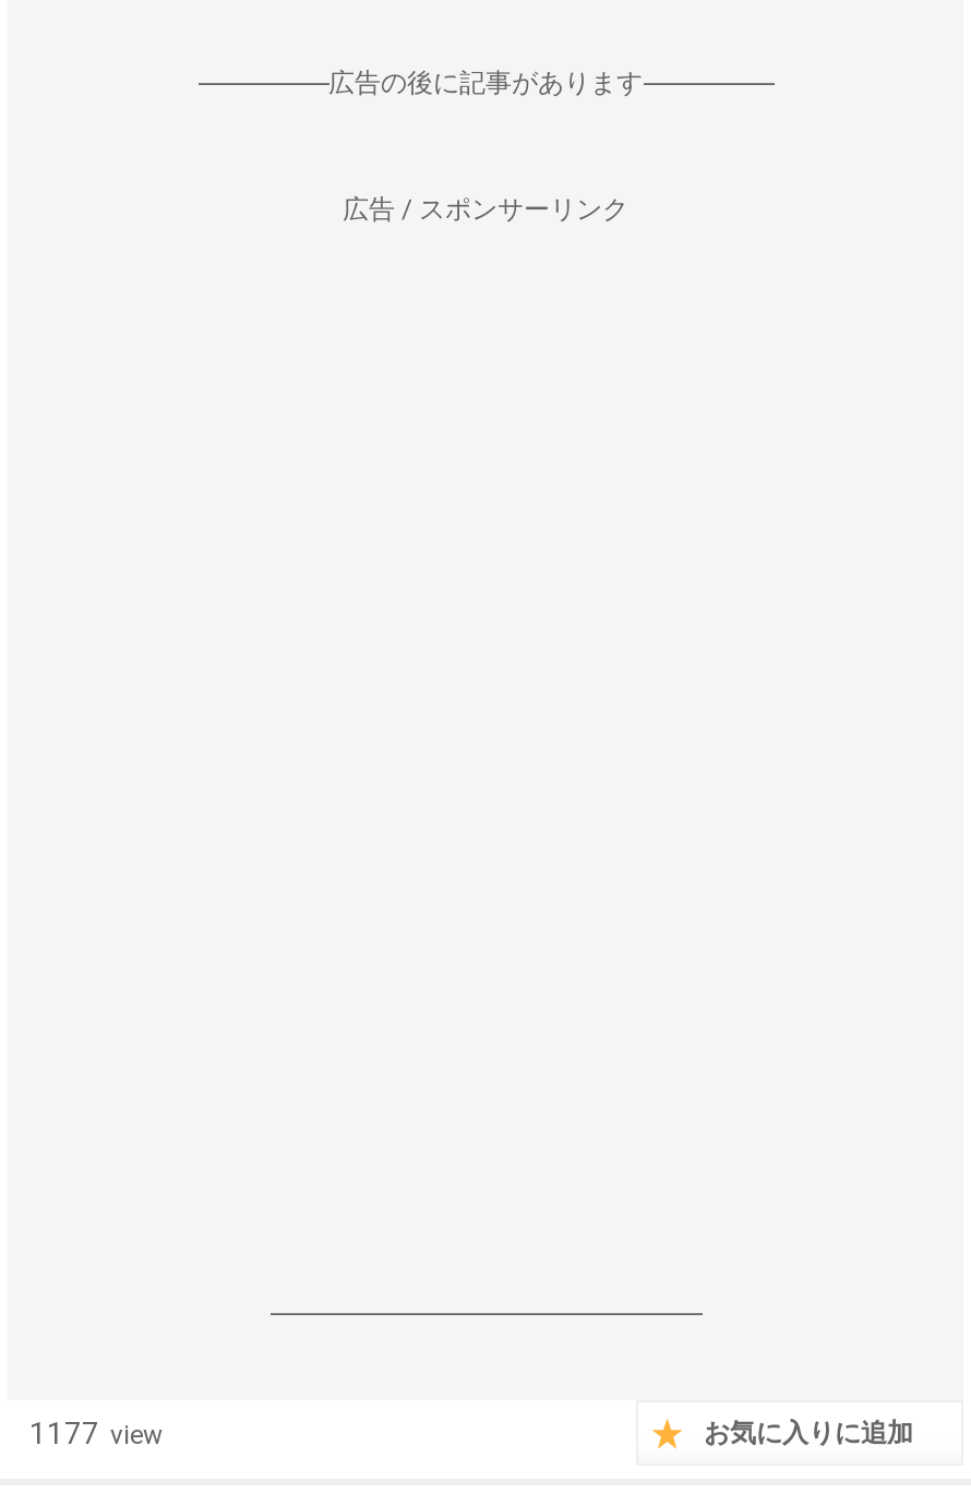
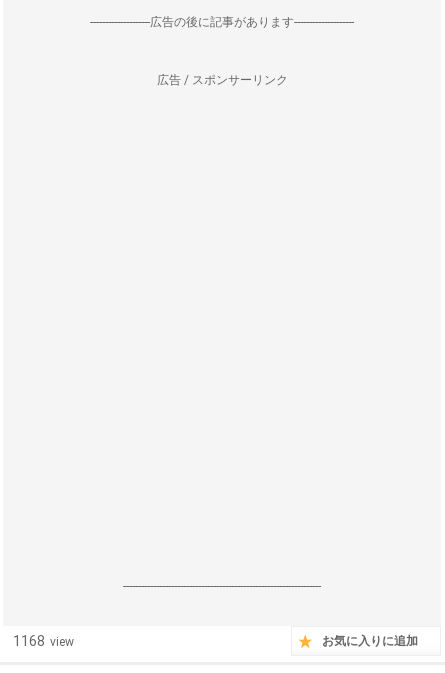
[29,1415,163,1450] 1177 view -> [13,633,74,649] 1168 view

